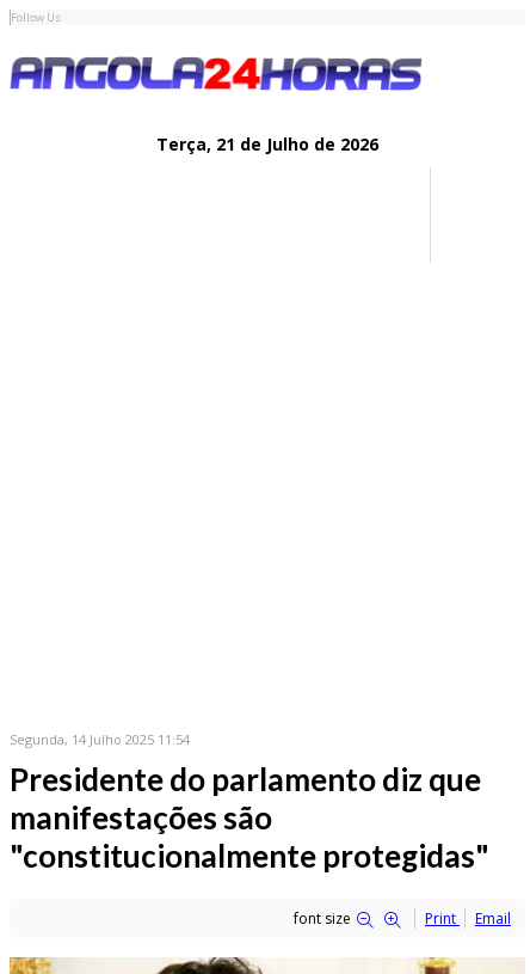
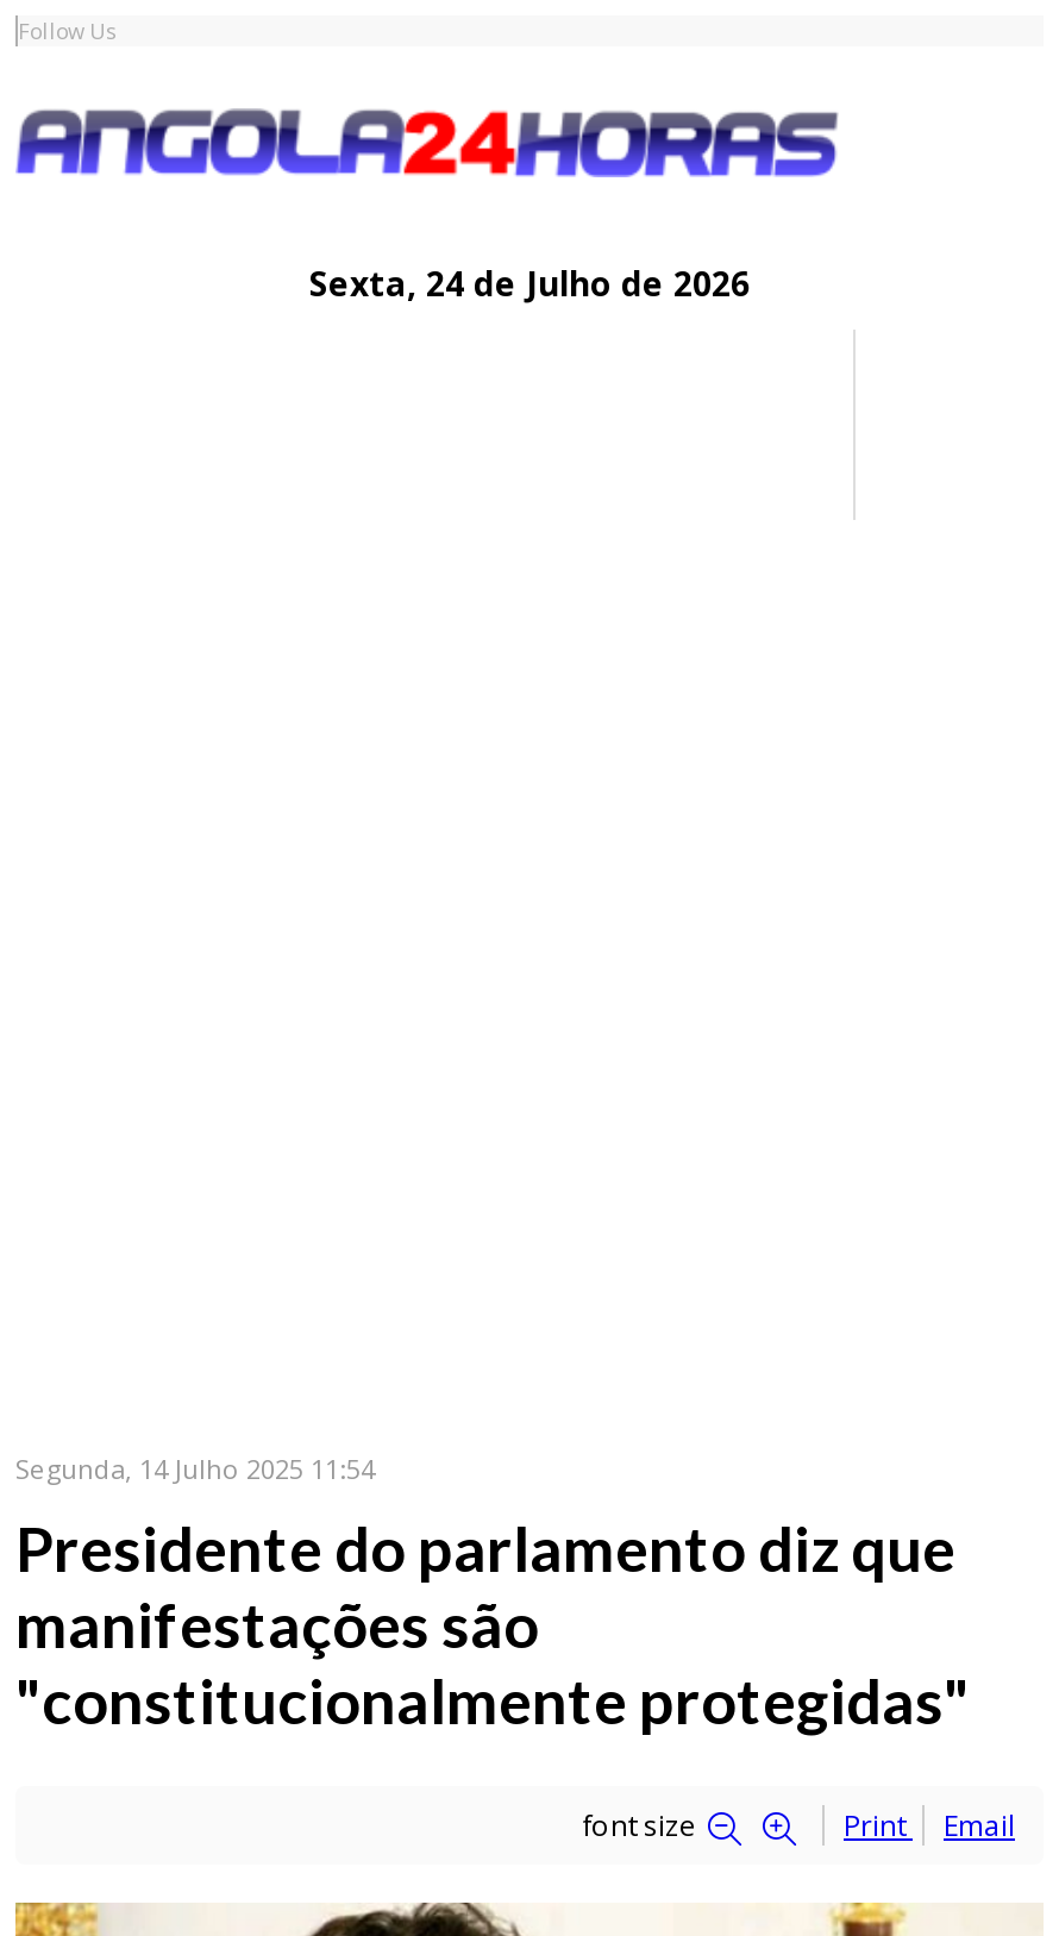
[156,133,378,155] Terça, 21 de Julho de 2026 -> [309,261,750,306] Sexta, 24 de Julho de 2026

